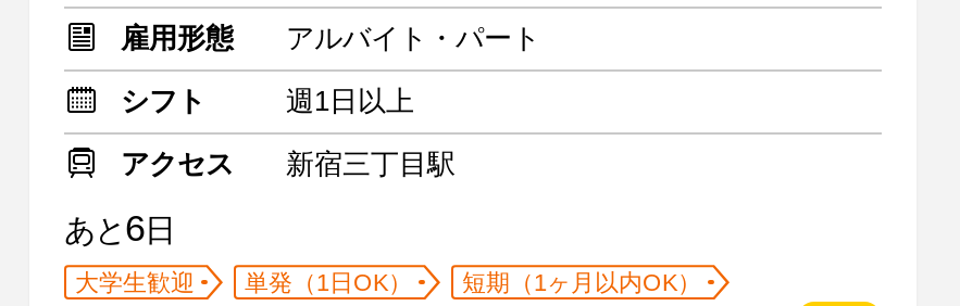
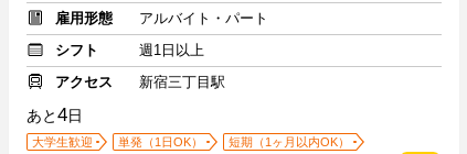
[64,209,175,250] あと6日 -> [26,105,83,126] あと4日

